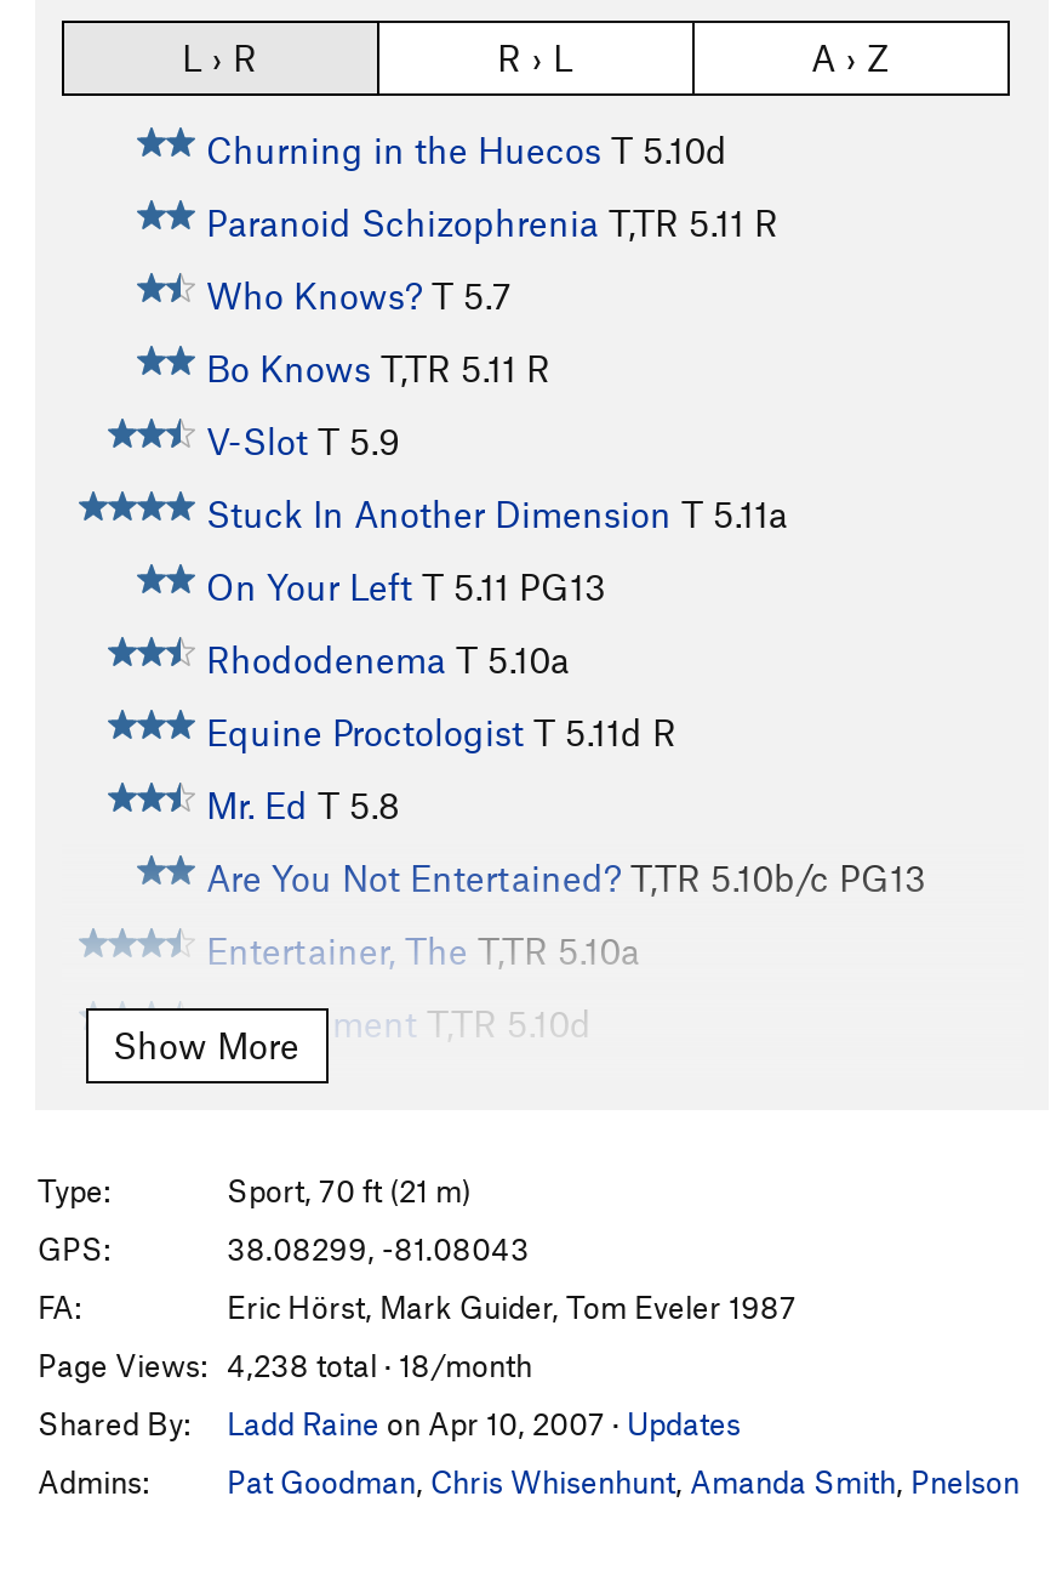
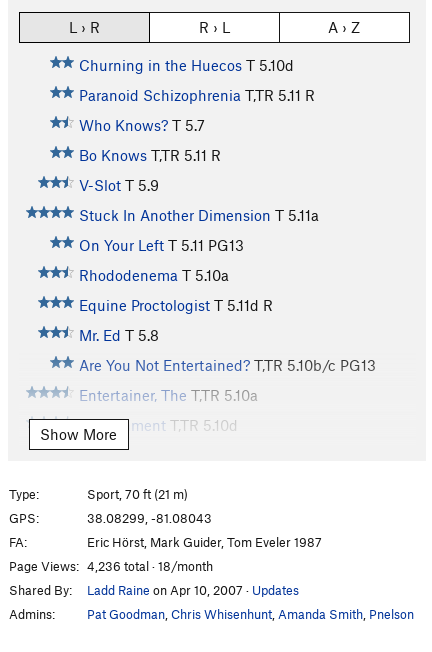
[38,1345,532,1384] Page Views: 4,238 total · 18/month -> [9,558,213,574] Page Views: 4,236 total · 18/month

